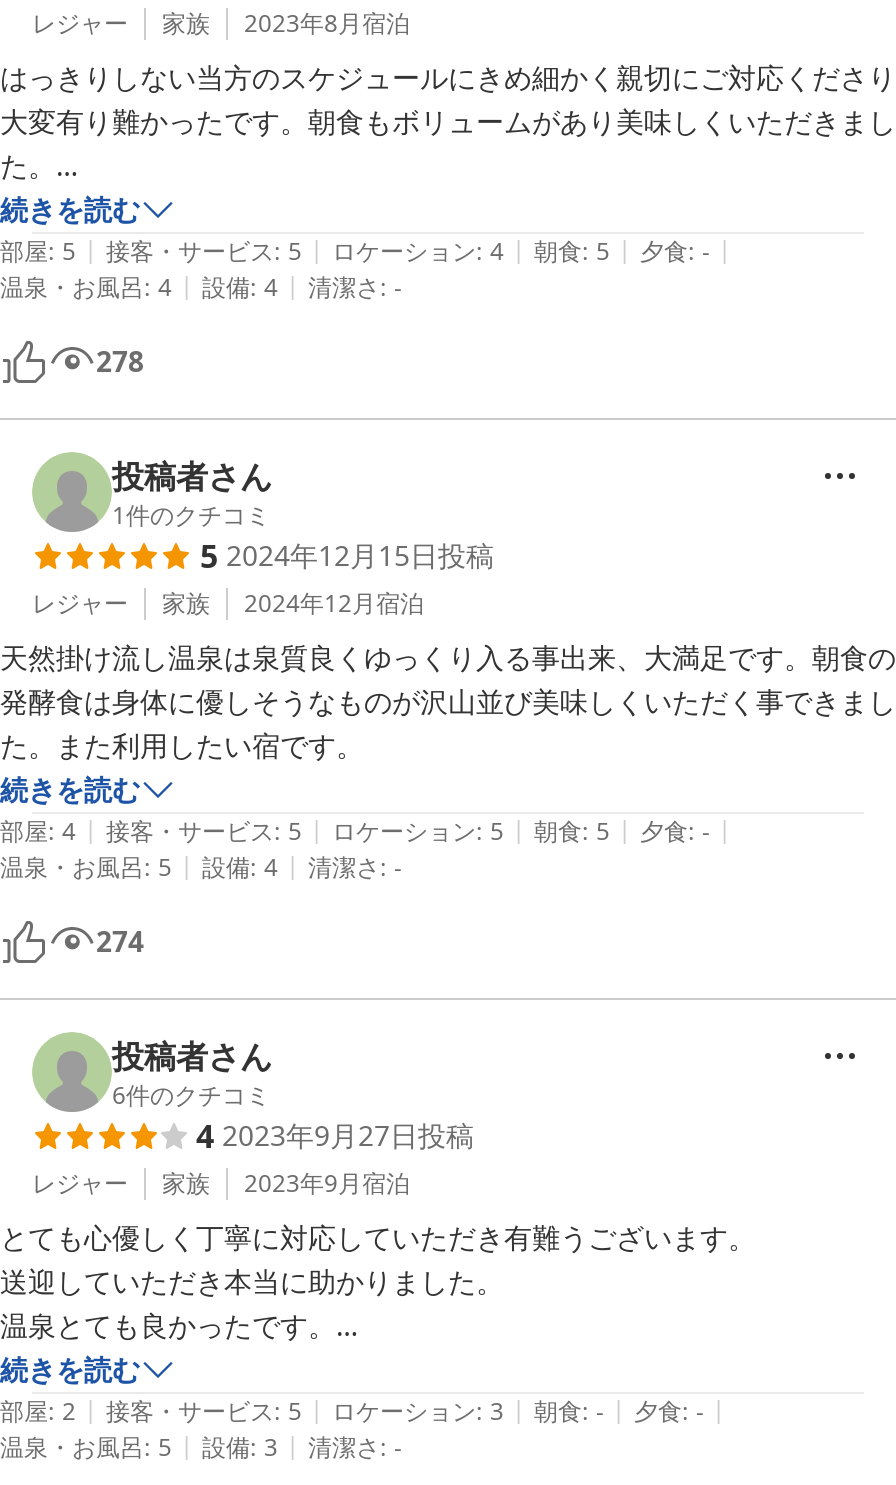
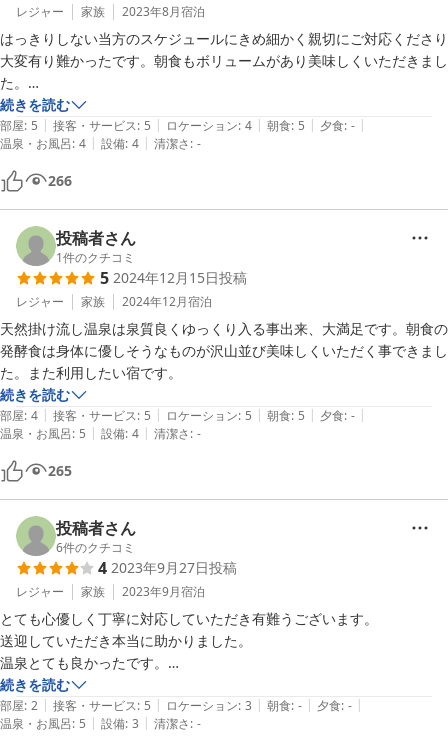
[96,342,144,380] 278 -> [48,171,72,190] 266
[96,922,144,960] 274 -> [48,461,72,480] 265

